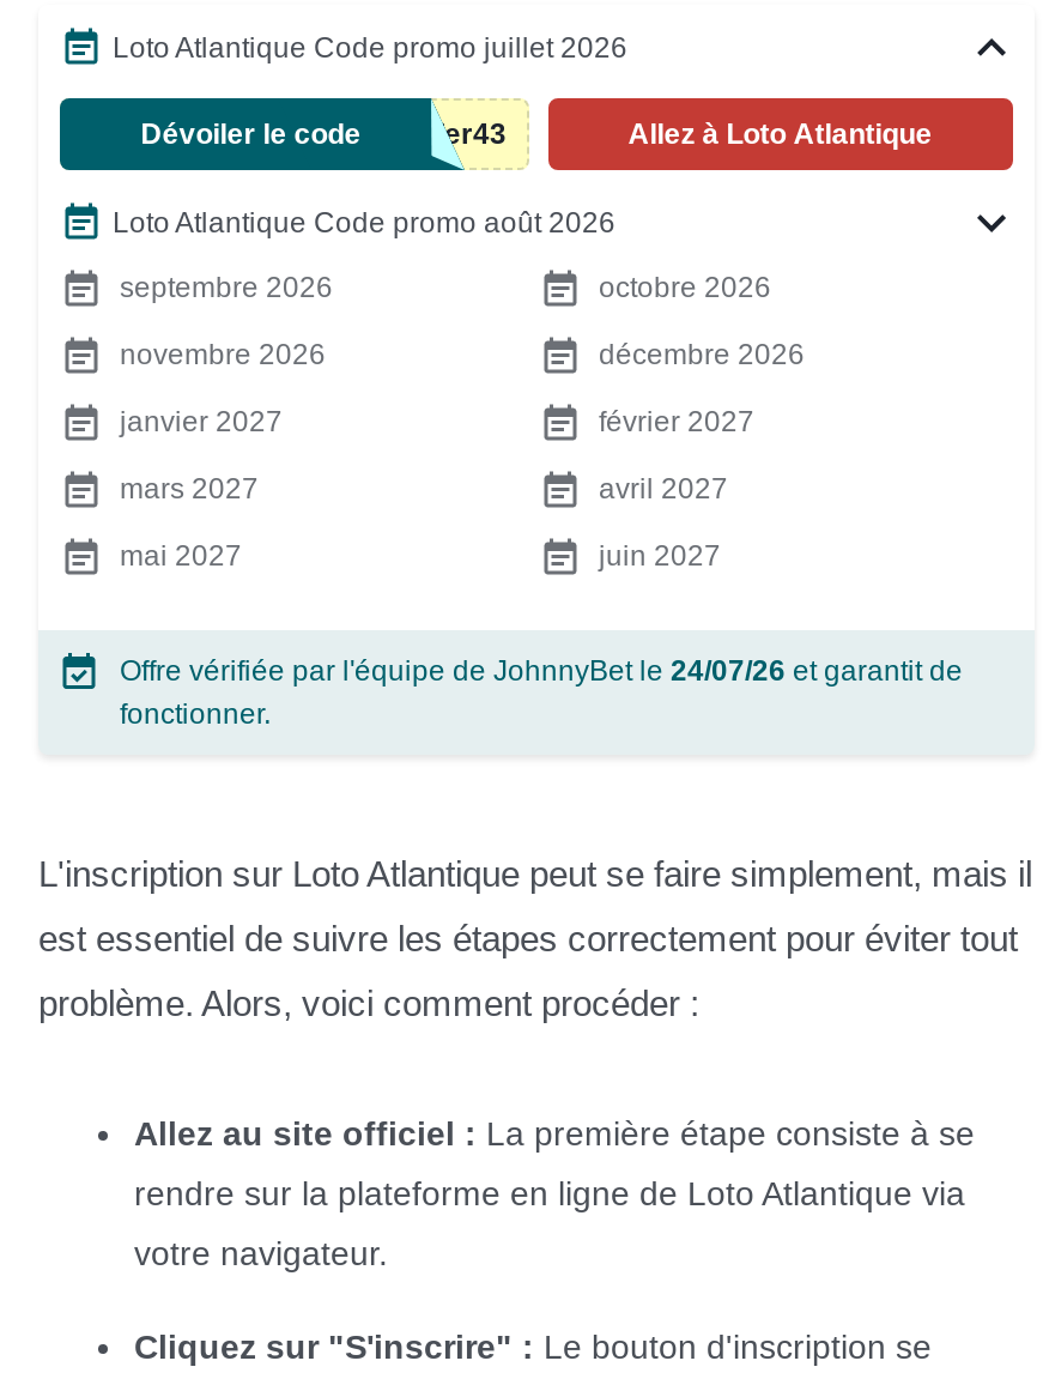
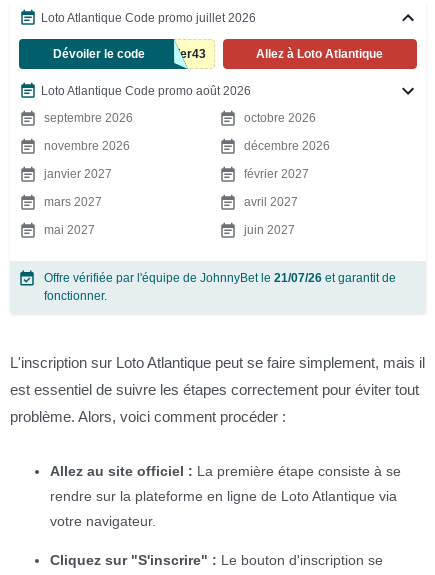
[120,654,963,688] Offre vérifiée par l'équipe de JohnnyBet le 24/07/26 et garantit de -> [44,271,396,285] Offre vérifiée par l'équipe de JohnnyBet le 21/07/26 et garantit de

